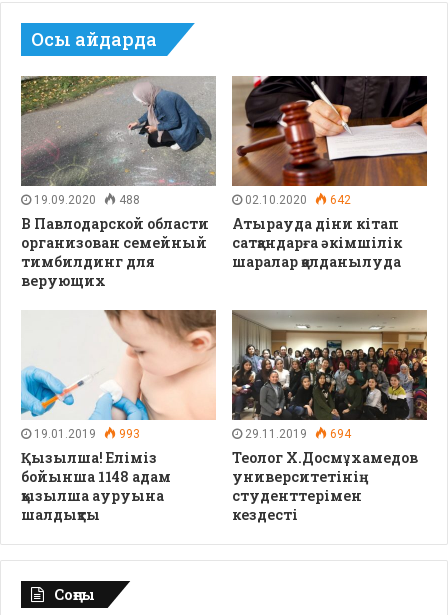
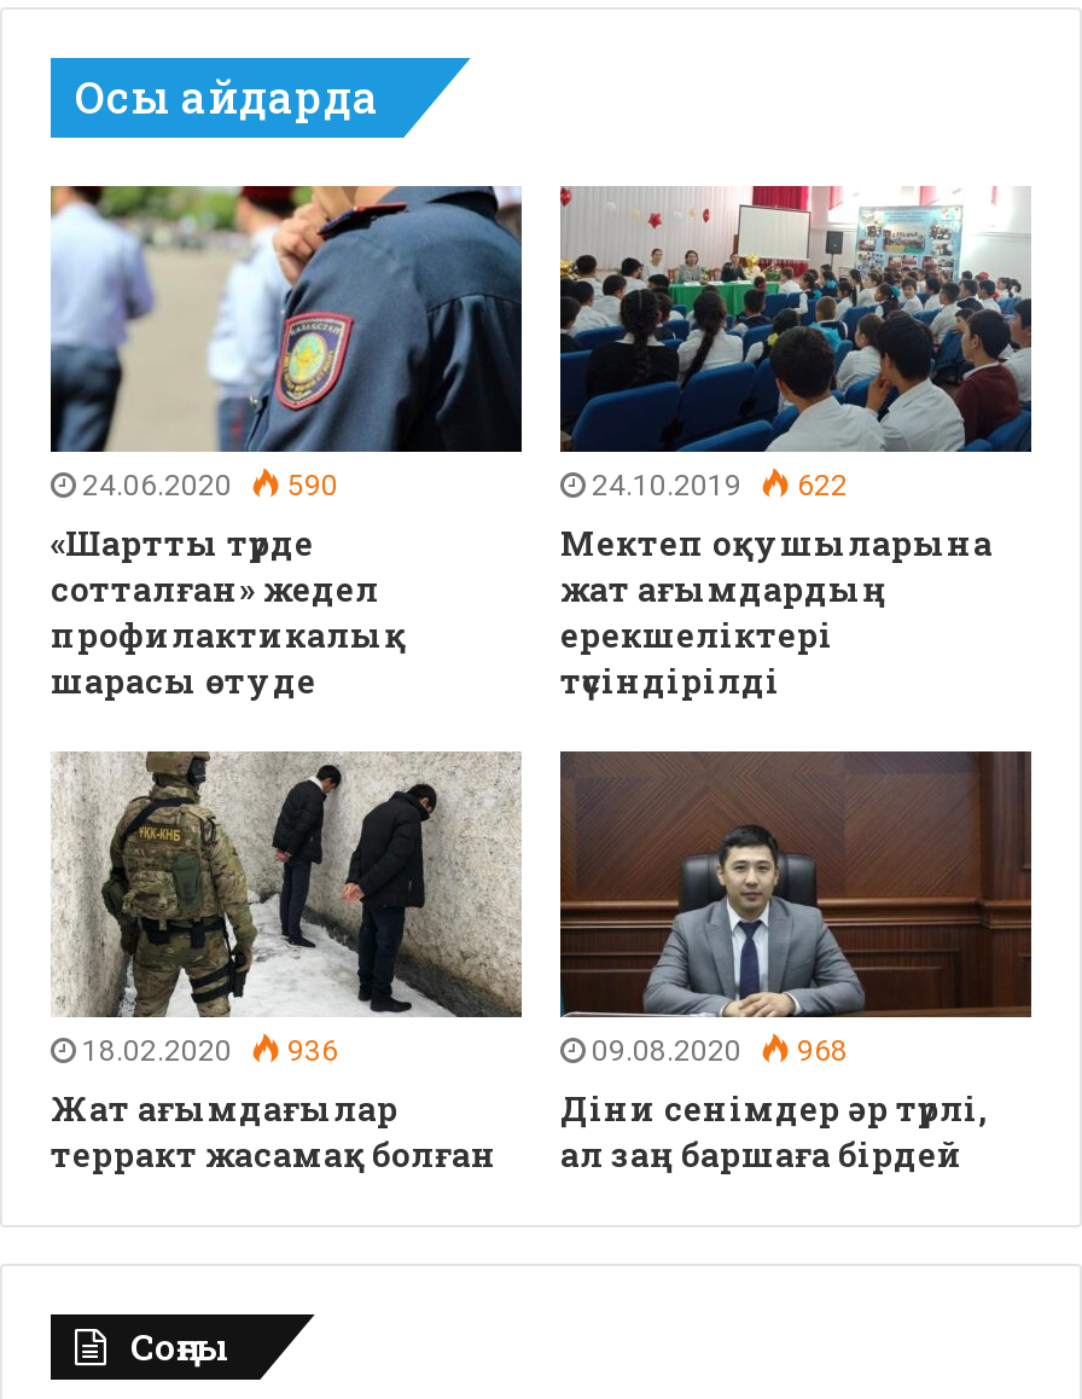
[20,75,216,290] [image] | 19.09.2020 | 488 | В Павлодарской области | организован семейный | тимбилдинг для | верующих -> [51,184,522,703] [image] | 24.06.2020 | 590 | «Шартты түрде | сотталған» жедел | профилактикалық | шарасы өтуде
[231,75,428,271] [image] | 02.10.2020 | 642 | Атырауда діни кітап | сатқандарға әкімшілік | шаралар қолданылуда -> [558,184,1034,703] [image] | 24.10.2019 | 622 | Мектеп оқушыларына | жат ағымдардың | ерекшеліктері | түсіндірілді
[20,310,216,524] [image] | 19.01.2019 | 993 | Қызылша! Еліміз | бойынша 1148 адам | қызылша ауруына | шалдықты -> [51,749,524,1177] [image] | 18.02.2020 | 936 | Жат ағымдағылар | терракт жасамақ болған
[232,309,428,524] [image] | 29.11.2019 | 694 | Теолог Х.Досмұхамедов | университетінің | студенттерімен | кездесті -> [560,749,1031,1177] [image] | 09.08.2020 | 968 | Діни сенімдер әр түрлі, | ал заң баршаға бірдей

